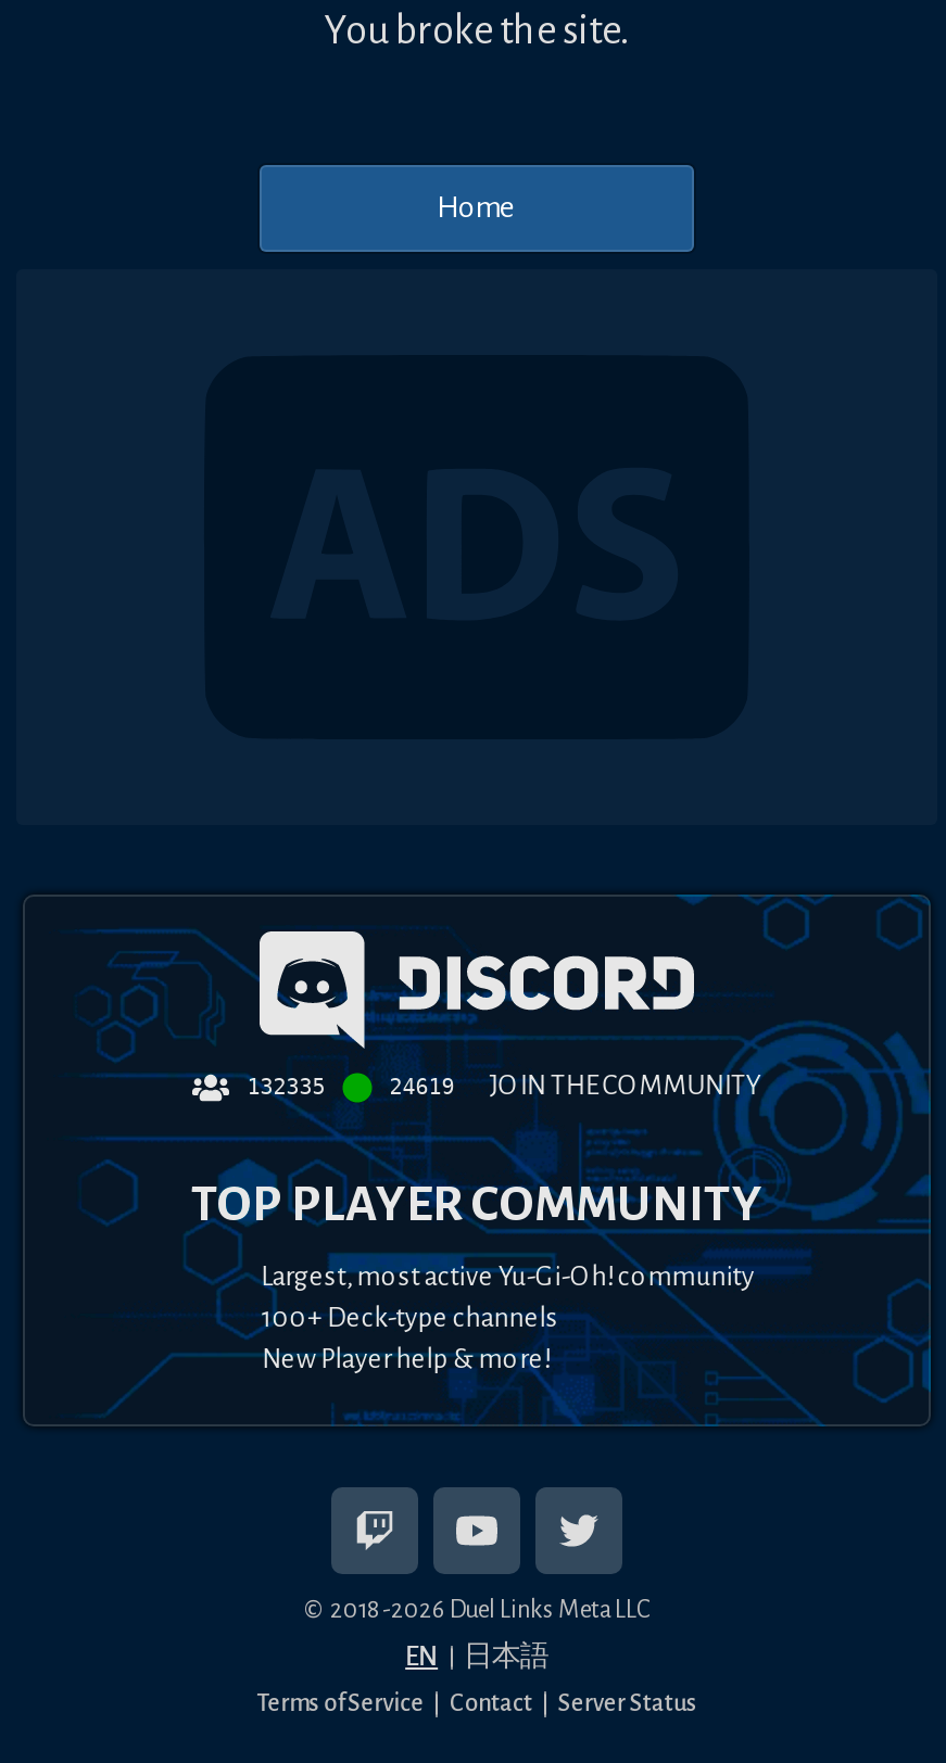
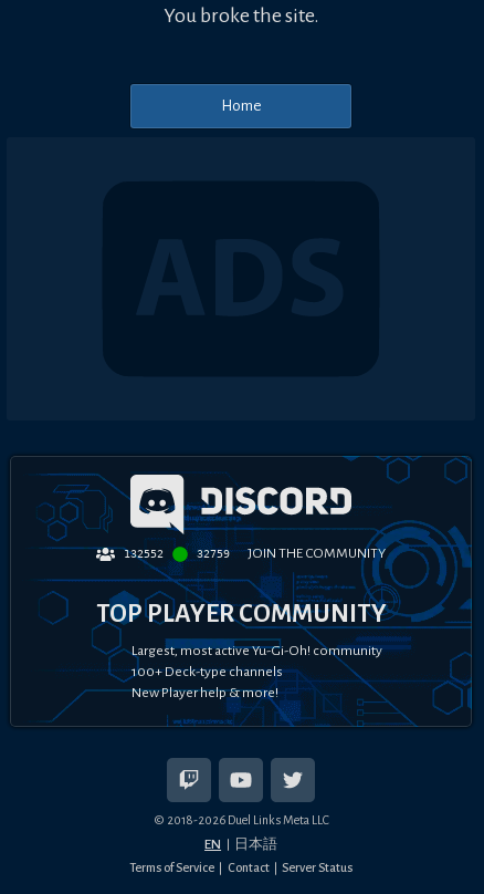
[247,1076,325,1099] 132335 -> [124,548,164,560] 132552
[389,1071,761,1102] 24619 JOIN THE COMMUNITY -> [196,546,385,561] 32759 JOIN THE COMMUNITY

